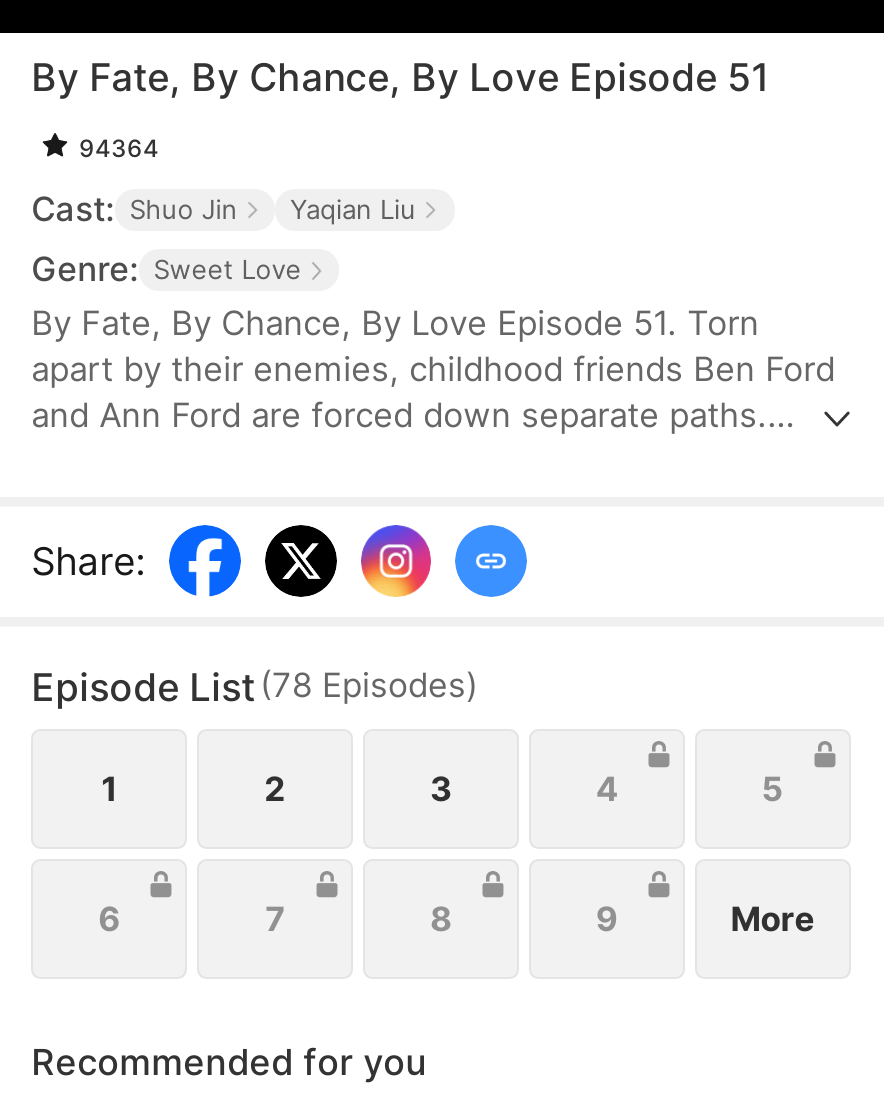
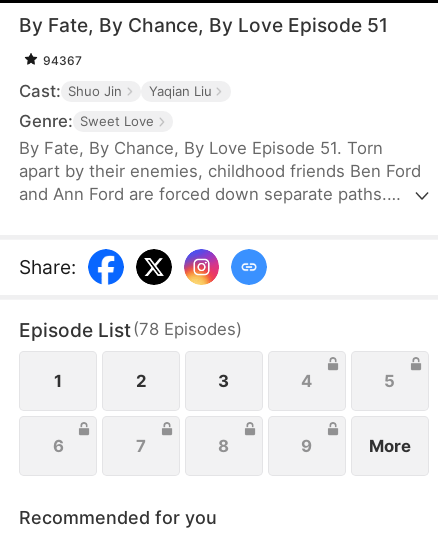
[79,132,159,162] 94364 -> [43,53,82,68] 94367

